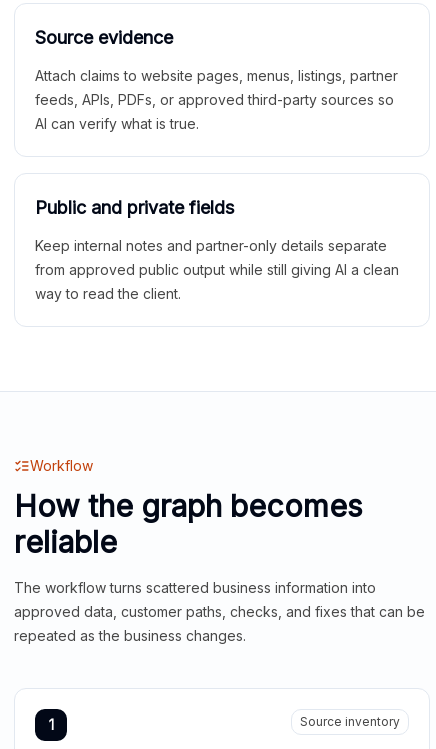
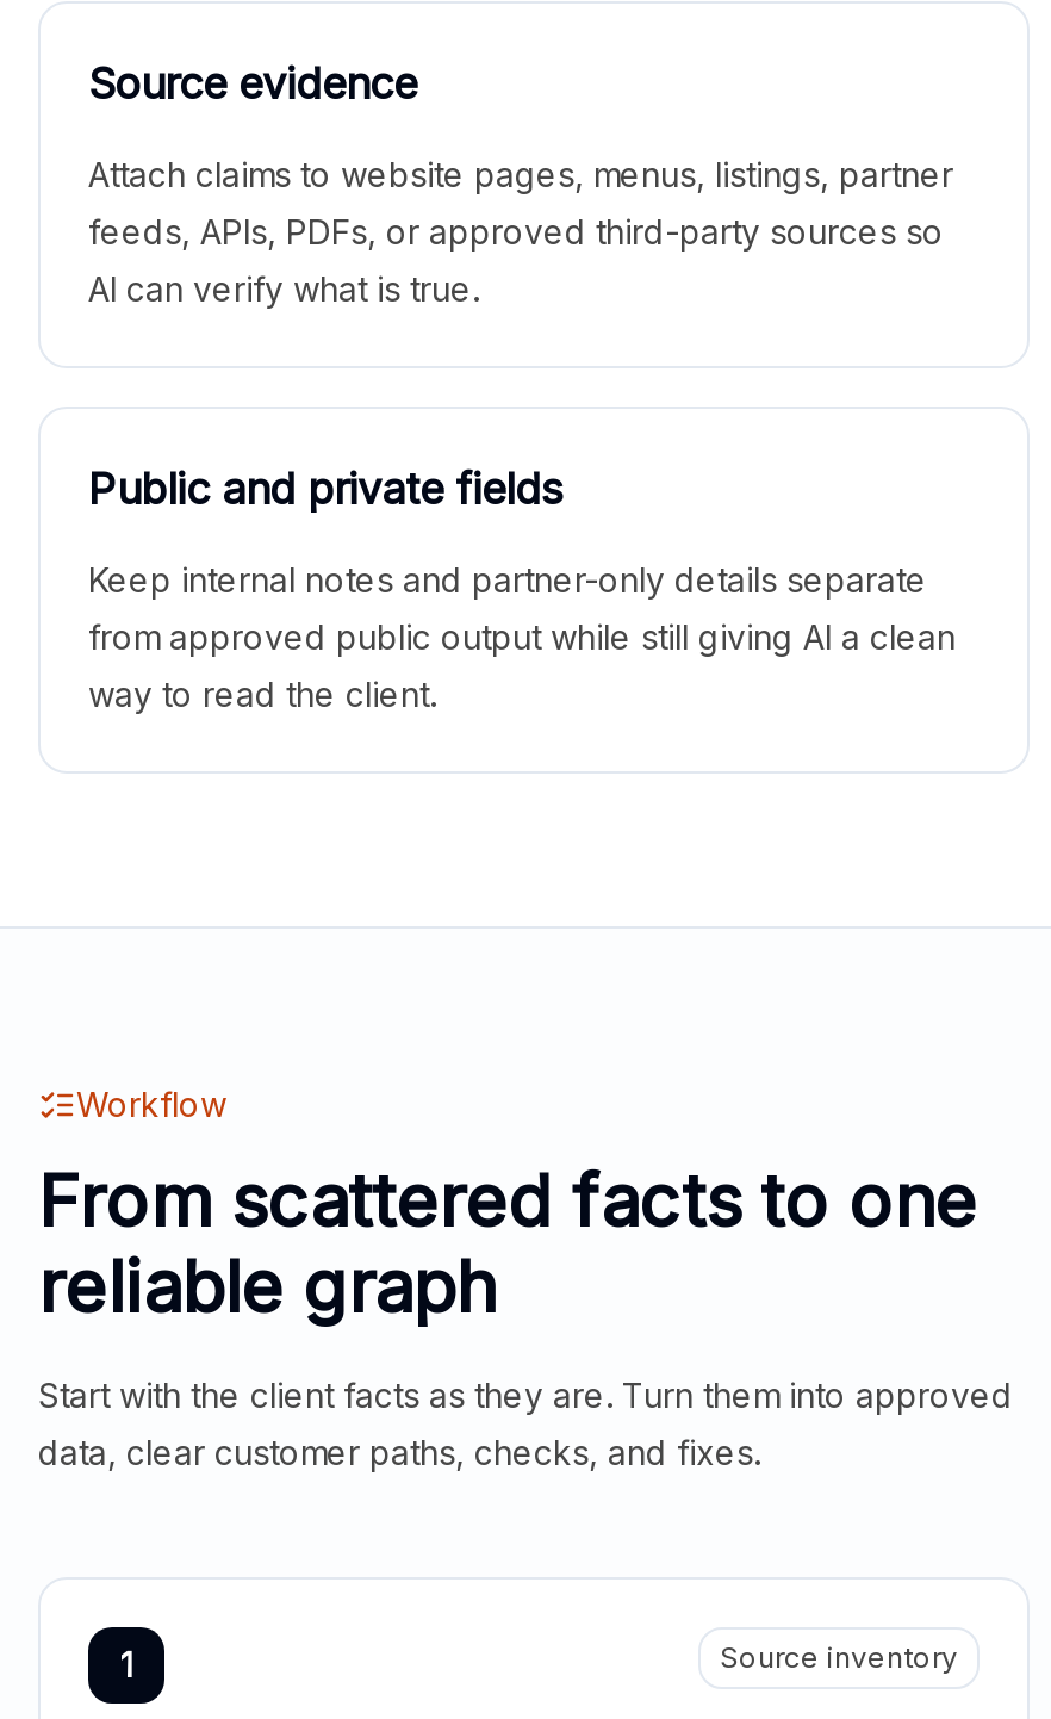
[14,488,362,560] How the graph becomes | reliable -> [38,1158,977,1329] From scattered facts to one | reliable graph
[14,579,425,644] The workflow turns scattered business information into | approved data, customer paths, checks, and fixes that can be | repeated as the business changes. -> [38,1374,1013,1472] Start with the client facts as they are. Turn them into approved | data, clear customer paths, checks, and fixes.

